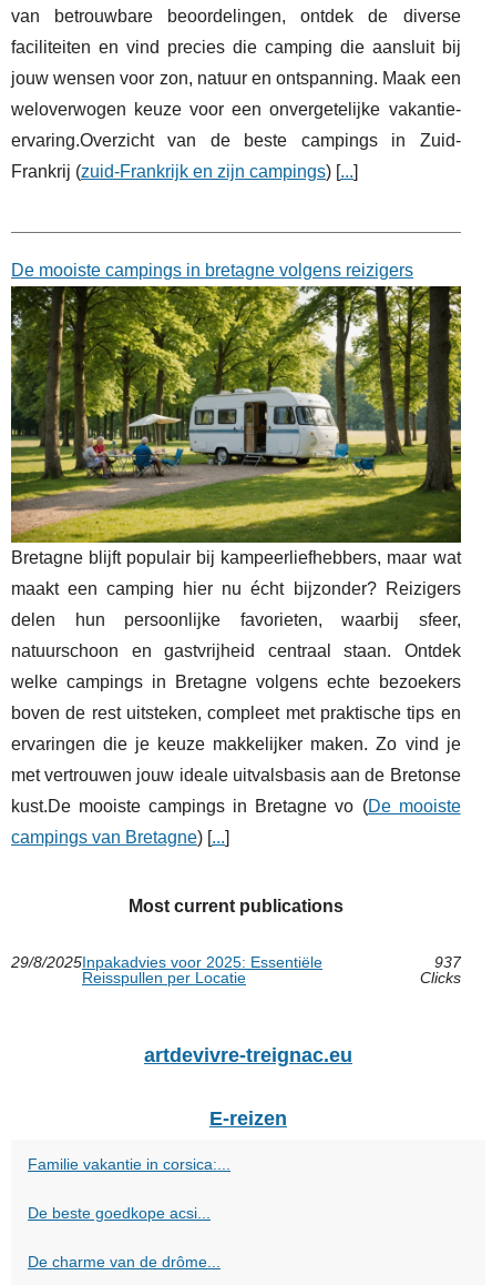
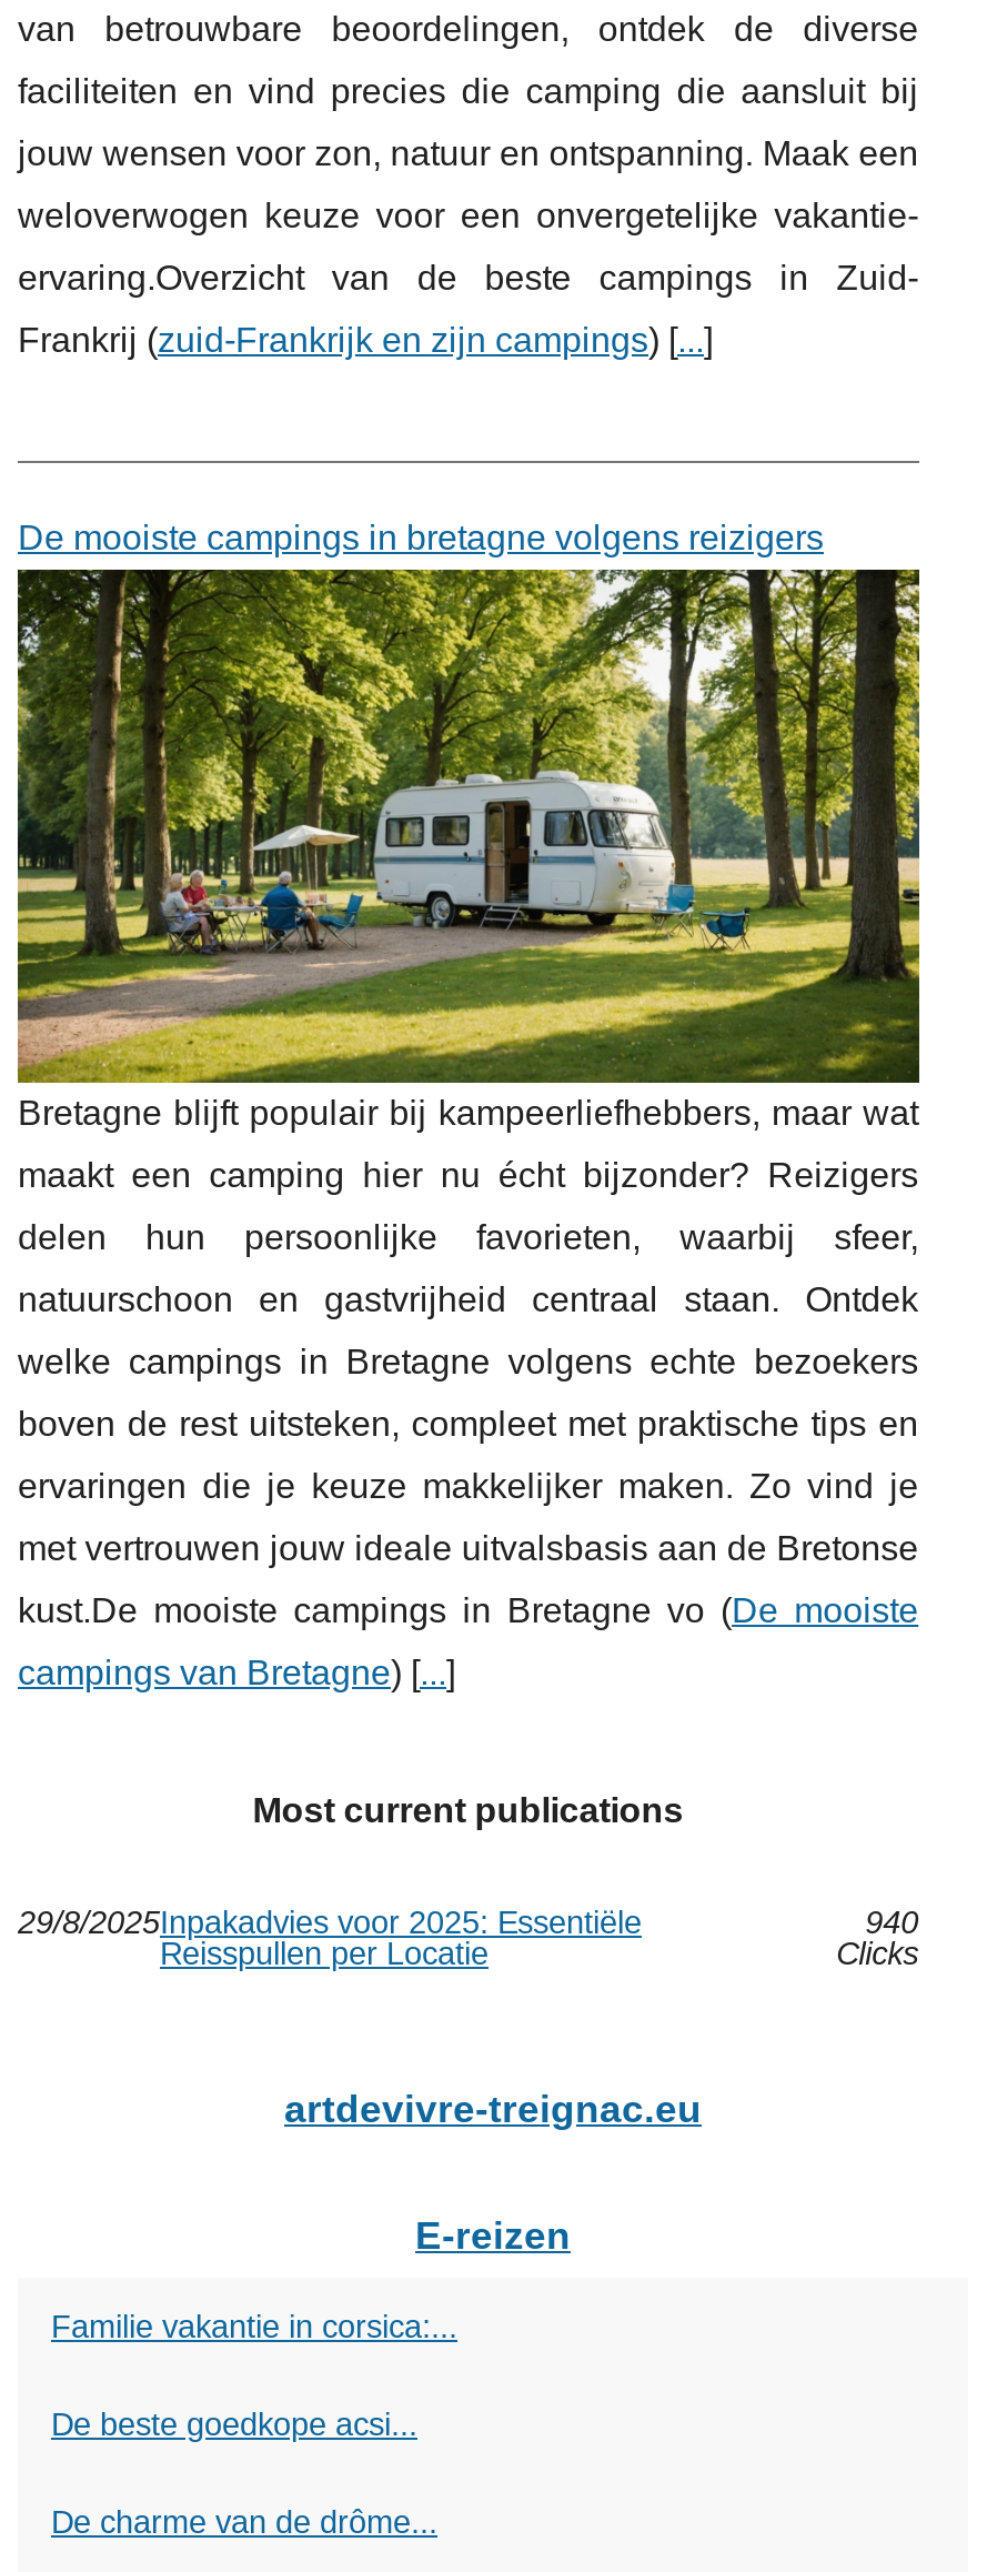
[434,954,461,972] 937 -> [865,1906,918,1941] 940

